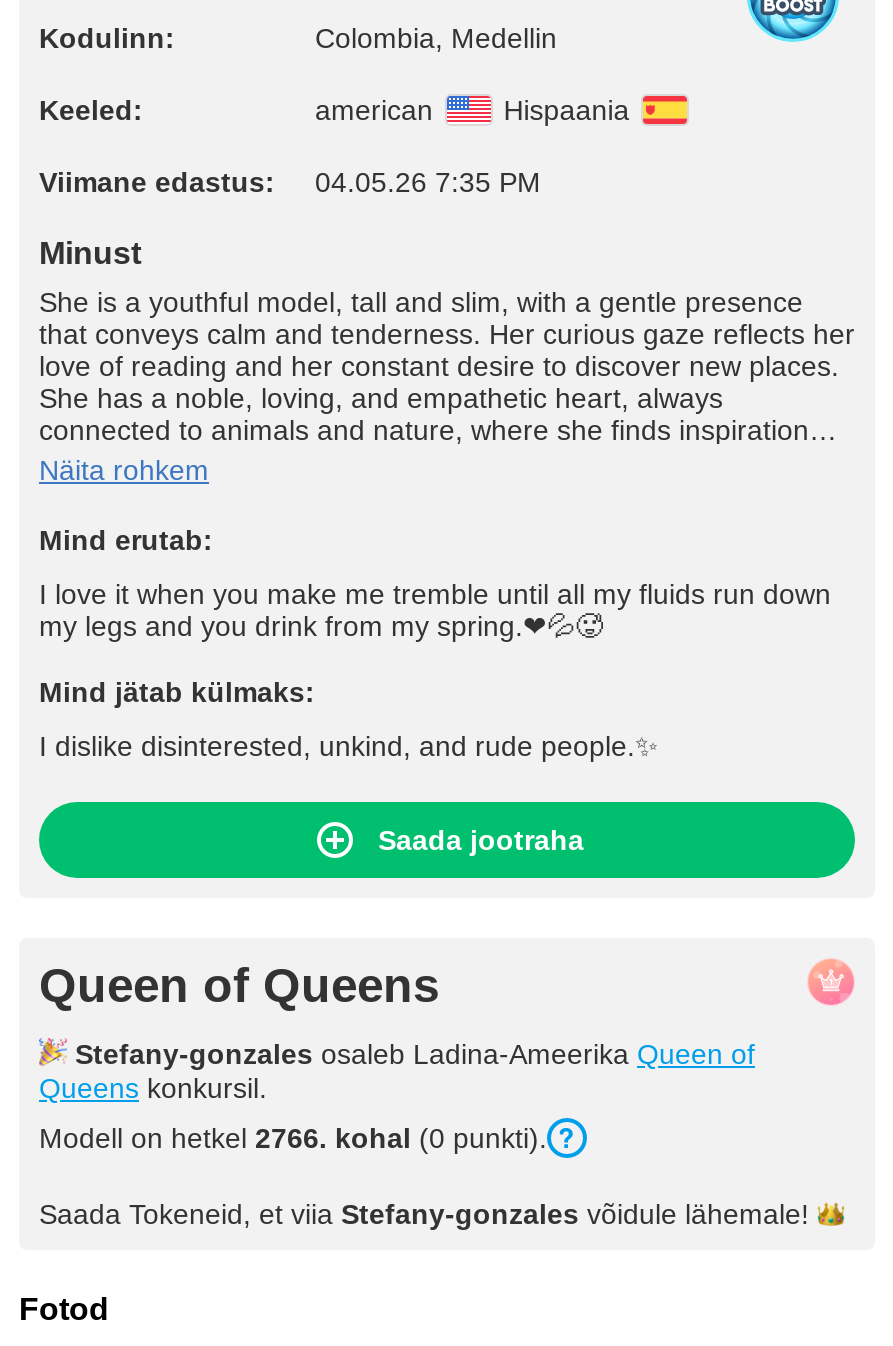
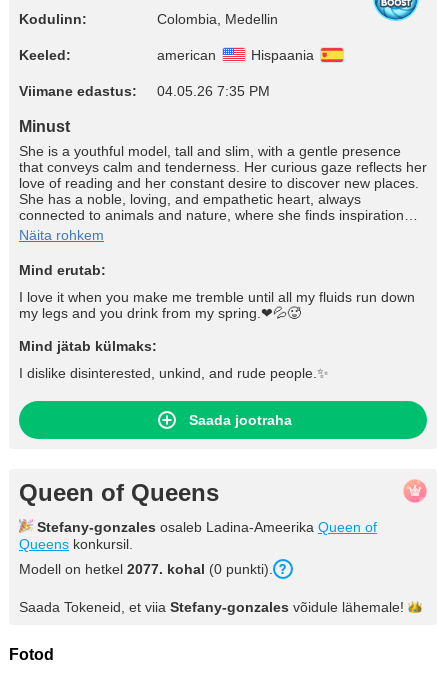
[39,1122,547,1154] Modell on hetkel 2766. kohal (0 punkti). -> [19,561,273,577] Modell on hetkel 2077. kohal (0 punkti).

